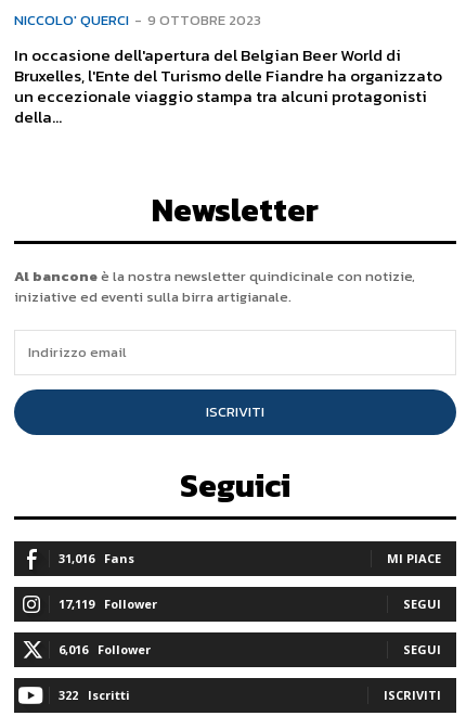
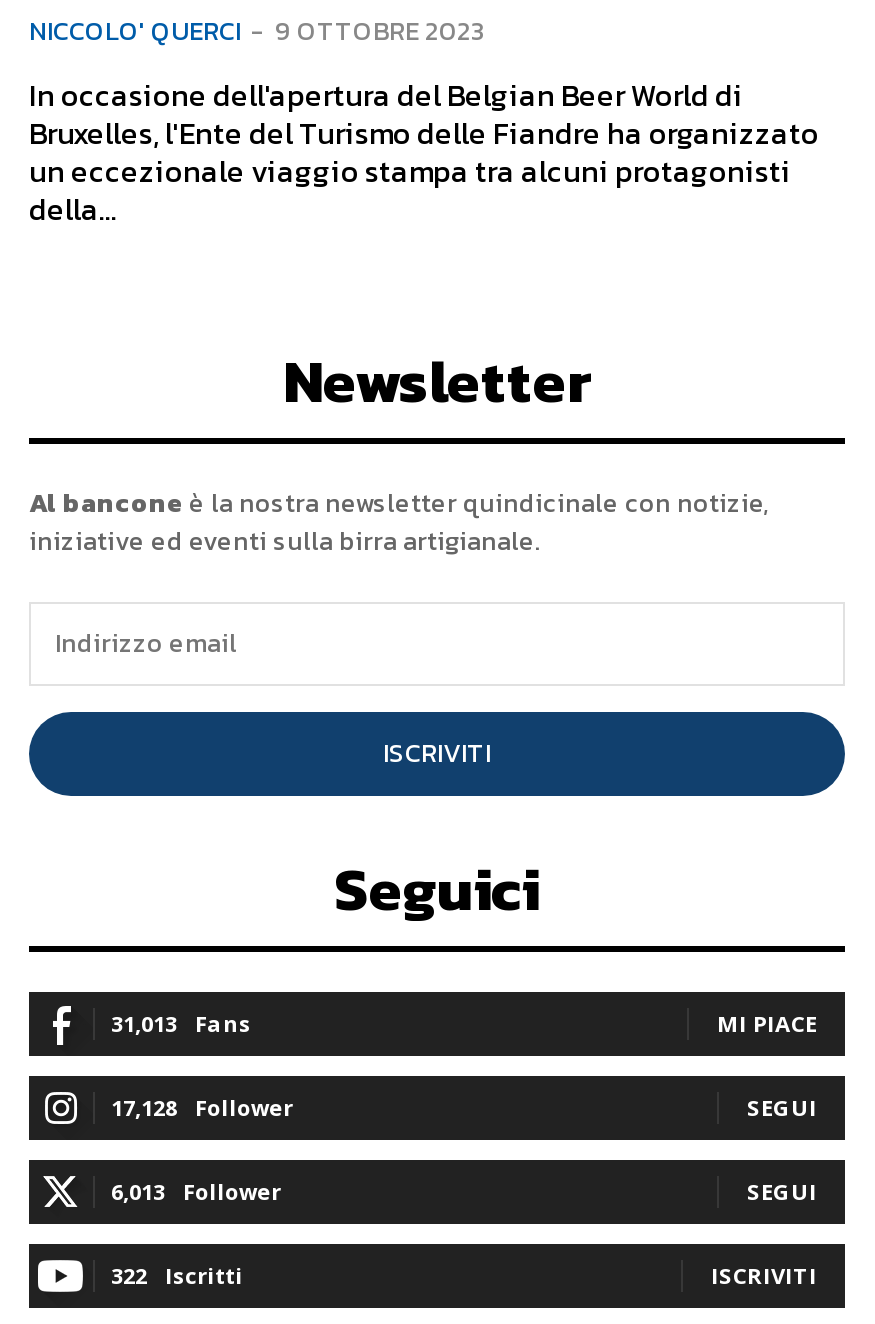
[59,550,134,566] 31,016 Fans -> [111,1007,251,1037] 31,013 Fans
[59,595,157,612] 17,119 Follower -> [111,1091,293,1121] 17,128 Follower
[59,641,151,657] 6,016 Follower -> [111,1175,281,1205] 6,013 Follower

